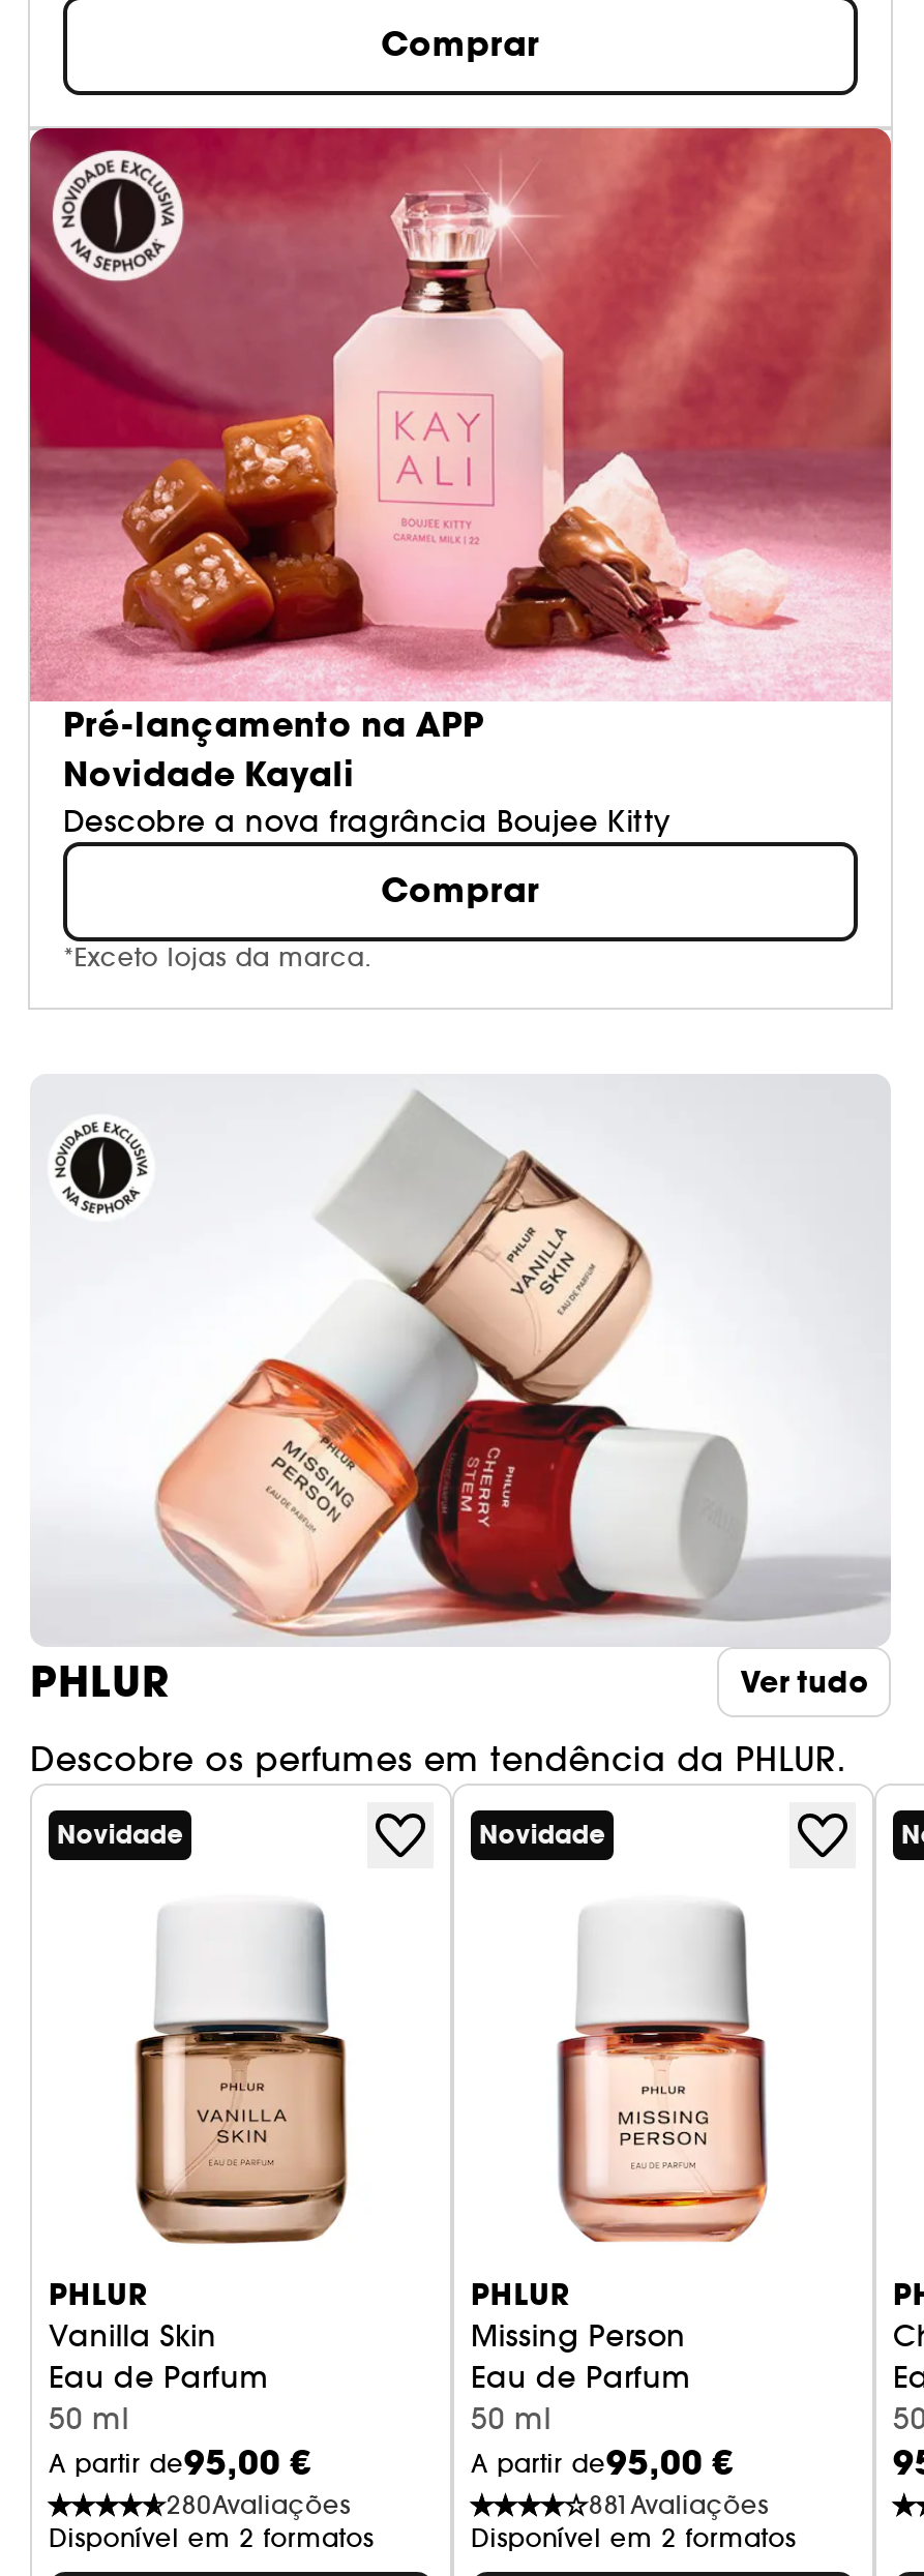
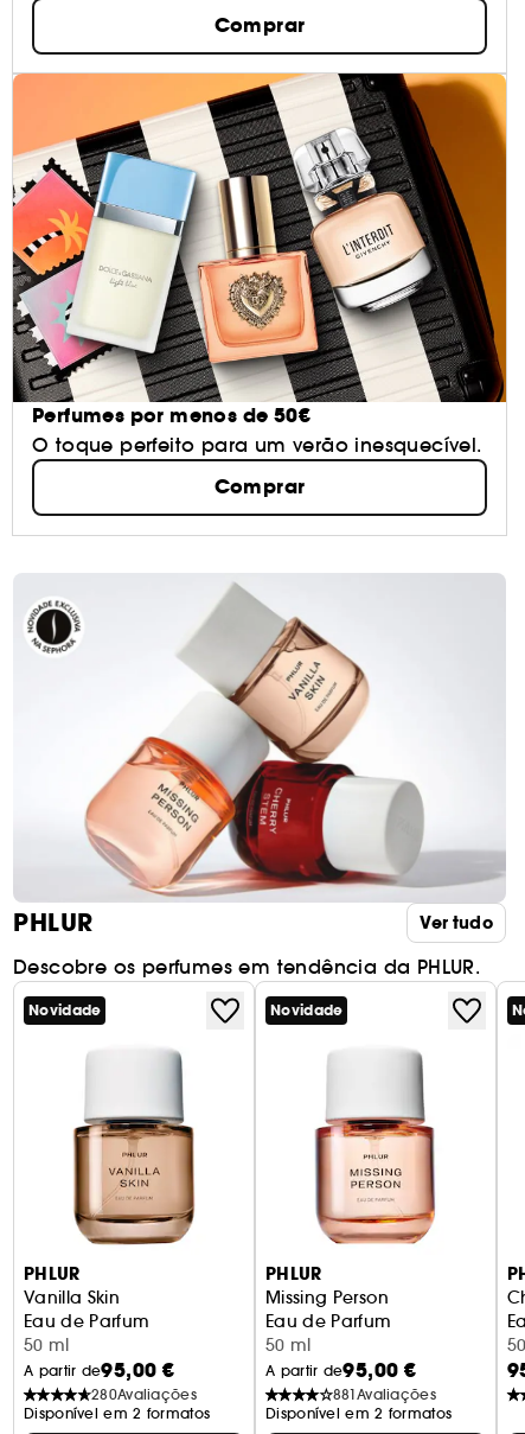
[28,126,893,840] [image] | Pré-lançamento na APP | Novidade Kayali | Descobre a nova fragrância Boujee Kitty -> [12,72,507,457] [image] | Perfumes por menos de 50€ | O toque perfeito para um verão inesquecível.
[63,942,371,973] *Exceto lojas da marca. -> none

